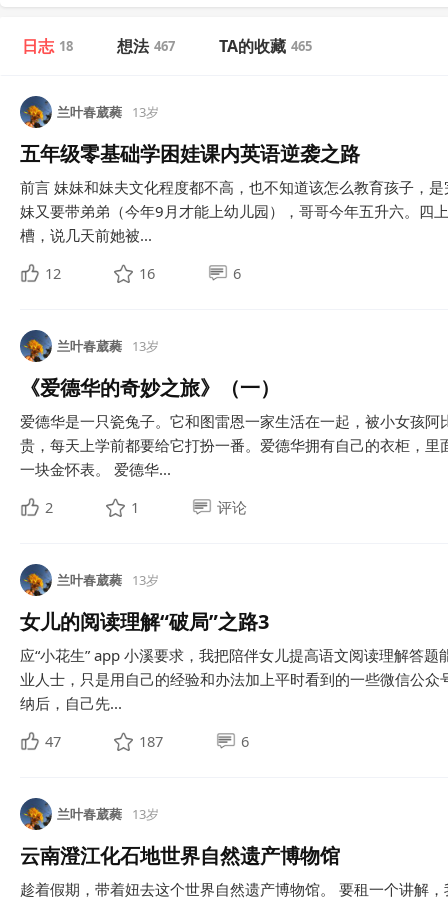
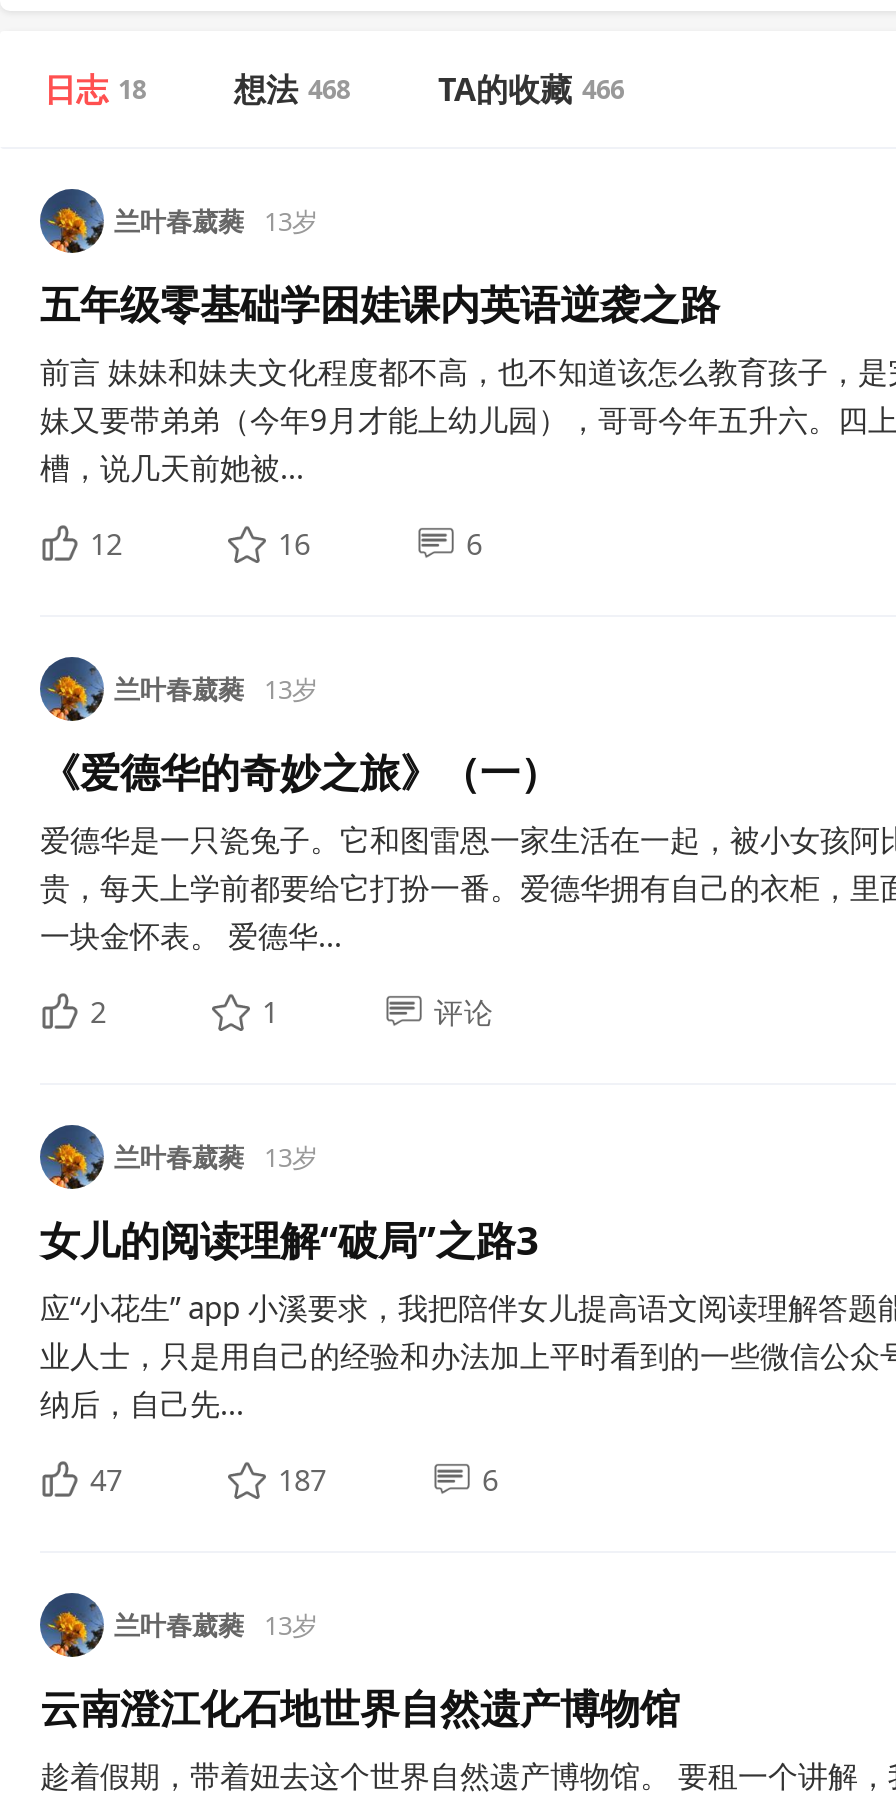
[117,34,175,56] 想法 467 -> [234,66,350,110] 想法 468
[219,34,312,56] TA的收藏 465 -> [438,66,624,110] TA的收藏 466

